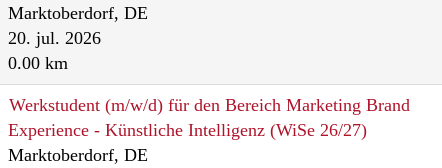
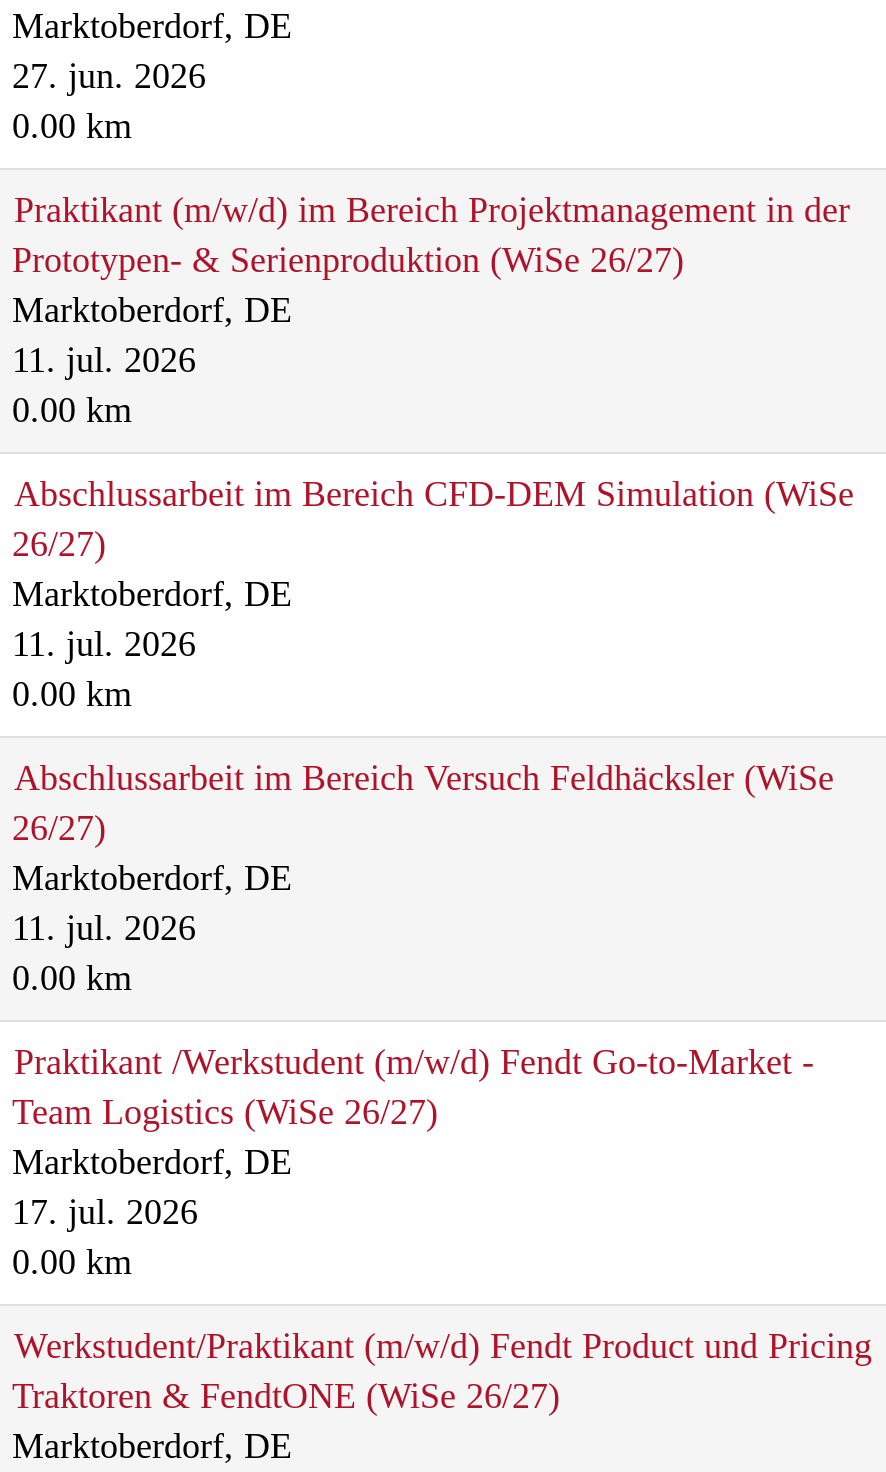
[8,28,101,48] 20. jul. 2026 -> [12,56,206,96] 27. jun. 2026
[8,95,410,140] Werkstudent (m/w/d) für den Bereich Marketing Brand | Experience - Künstliche Intelligenz (WiSe 26/27) -> [12,190,872,1416] Praktikant (m/w/d) im Bereich Projektmanagement in der | Prototypen- & Serienproduktion (WiSe 26/27) | Marktoberdorf, DE | 11. jul. 2026 | 0.00 km | Abschlussarbeit im Bereich CFD-DEM Simulation (WiSe | 26/27) | Marktoberdorf, DE | 11. jul. 2026 | 0.00 km | Abschlussarbeit im Bereich Versuch Feldhäcksler (WiSe | 26/27) | Marktoberdorf, DE | 11. jul. 2026 | 0.00 km | Praktikant /Werkstudent (m/w/d) Fendt Go-to-Market - | Team Logistics (WiSe 26/27) | Marktoberdorf, DE | 17. jul. 2026 | 0.00 km | Werkstudent/Praktikant (m/w/d) Fendt Product und Pricing | Traktoren & FendtONE (WiSe 26/27)

